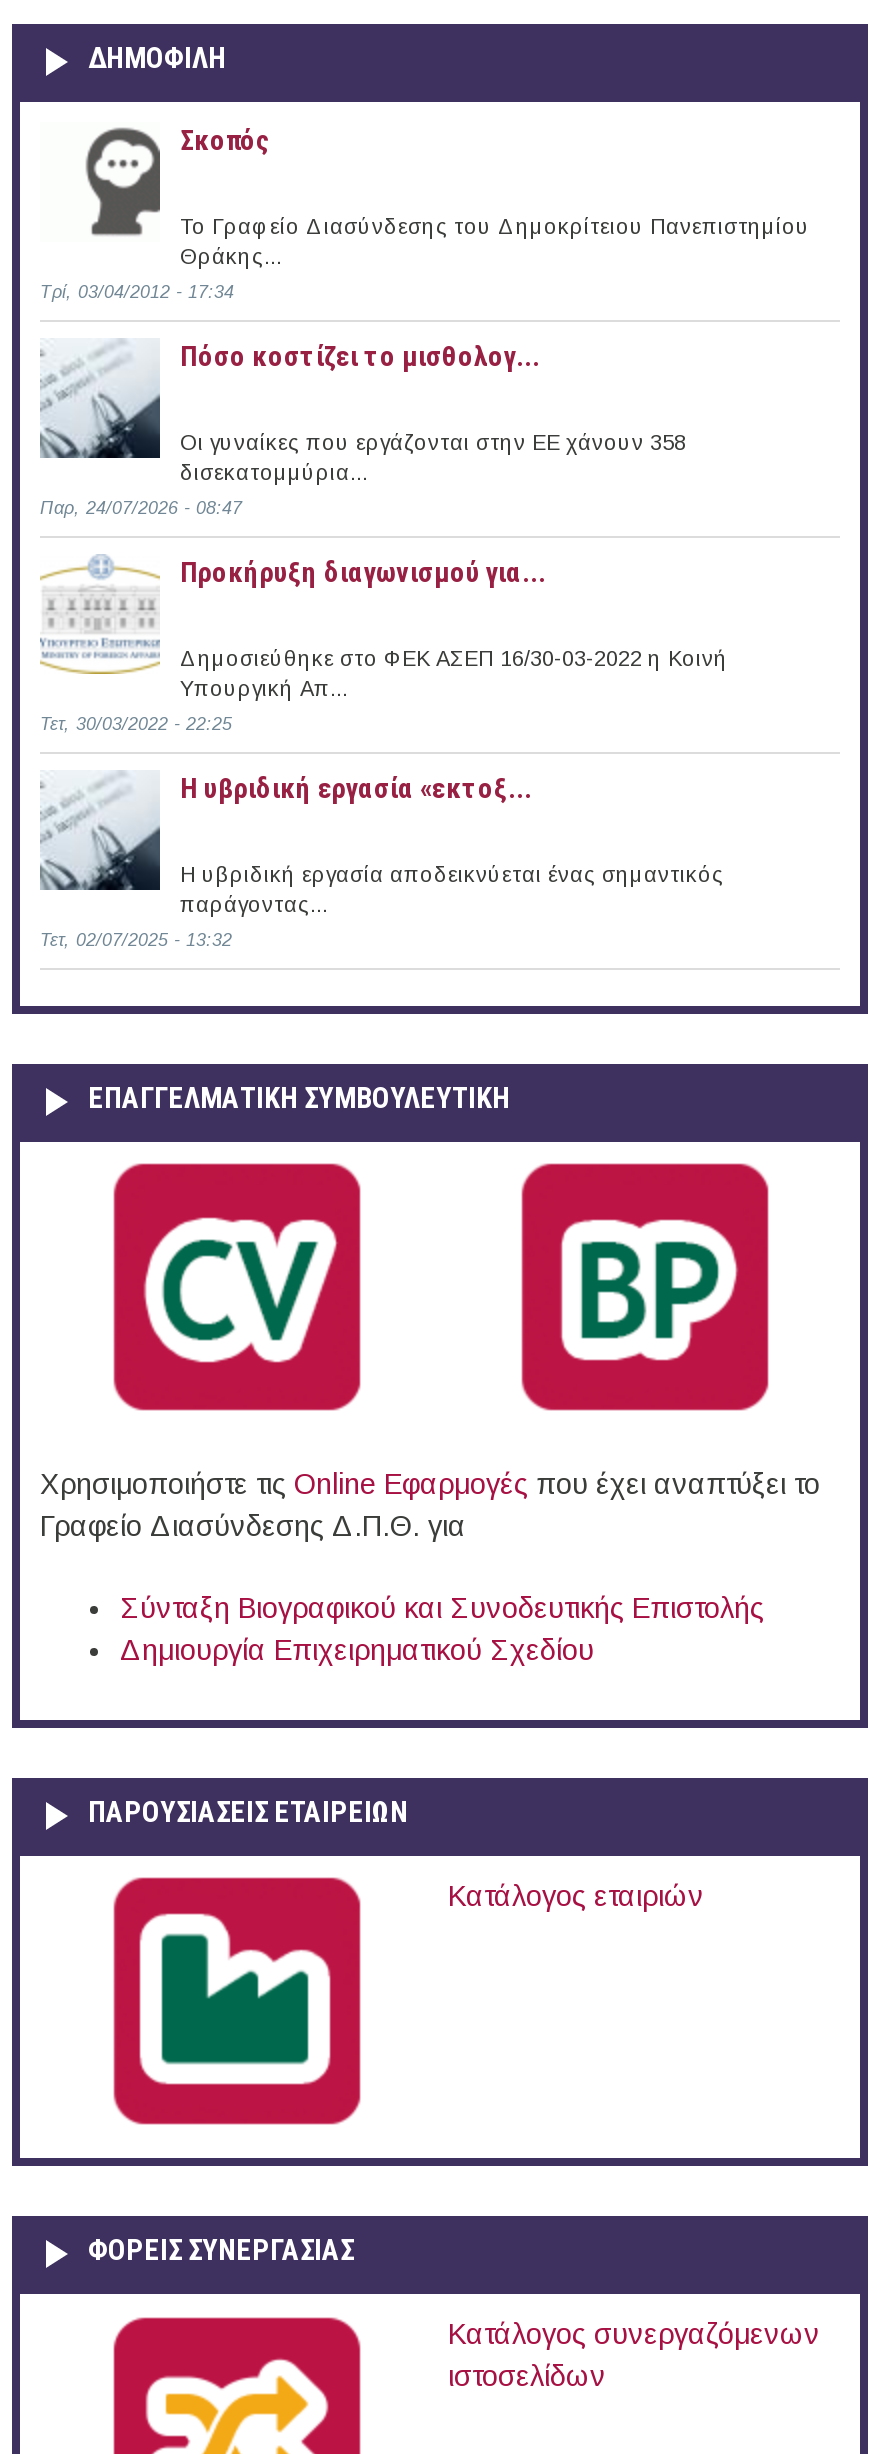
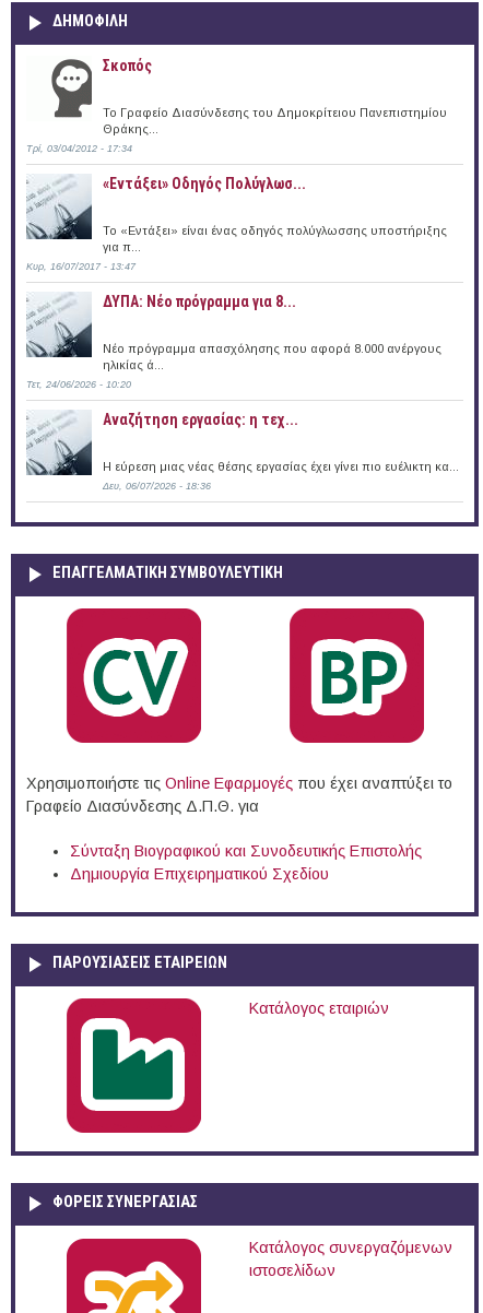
[180,340,540,372] Πόσο κοστίζει το μισθολογ... -> [103,175,306,192] «Εντάξει» Oδηγός Πολύγλωσ...
[180,430,686,484] Οι γυναίκες που εργάζονται στην ΕΕ χάνουν 358 | δισεκατομμύρια... -> [103,224,447,253] Το «Εντάξει» είναι ένας οδηγός πολύγλωσσης υποστήριξης | για π...
[40,498,242,518] Παρ, 24/07/2026 - 08:47 -> [26,261,136,272] Κυρ, 16/07/2017 - 13:47
[180,556,546,588] Προκήρυξη διαγωνισμού για... -> [103,293,296,310] ΔΥΠΑ: Νέο πρόγραμμα για 8...
[42,600,728,700] [image] | Δημοσιεύθηκε στο ΦΕΚ ΑΣΕΠ 16/30-03-2022 η Κοινή | Υπουργική Απ... -> [26,299,441,371] [image] | Νέο πρόγραμμα απασχόλησης που αφορά 8.000 ανέργους | ηλικίας ά...
[40,714,232,734] Τετ, 30/03/2022 - 22:25 -> [26,379,131,390] Τετ, 24/06/2026 - 10:20
[180,772,532,804] Η υβριδική εργασία «εκτοξ... -> [103,411,298,428] Αναζήτηση εργασίας: η τεχ...
[180,862,724,916] Η υβριδική εργασία αποδεικνύεται ένας σημαντικός | παράγοντας... -> [103,460,459,473] Η εύρεση μιας νέας θέσης εργασίας έχει γίνει πιο ευέλικτη κα...
[40,930,232,950] Τετ, 02/07/2025 - 13:32 -> [103,480,211,491] Δευ, 06/07/2026 - 18:36

